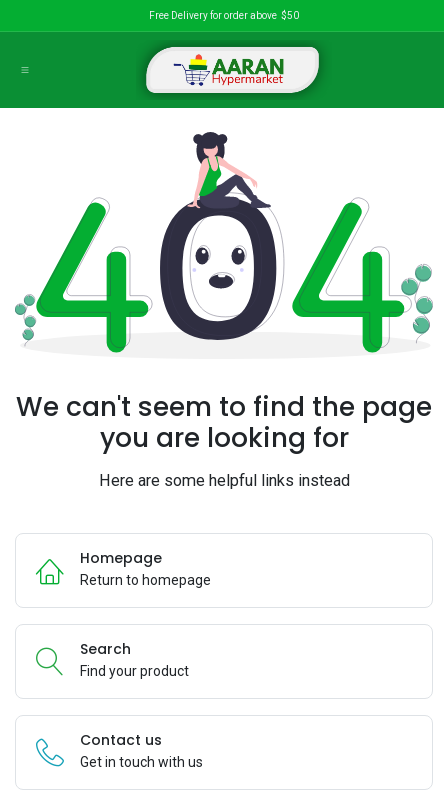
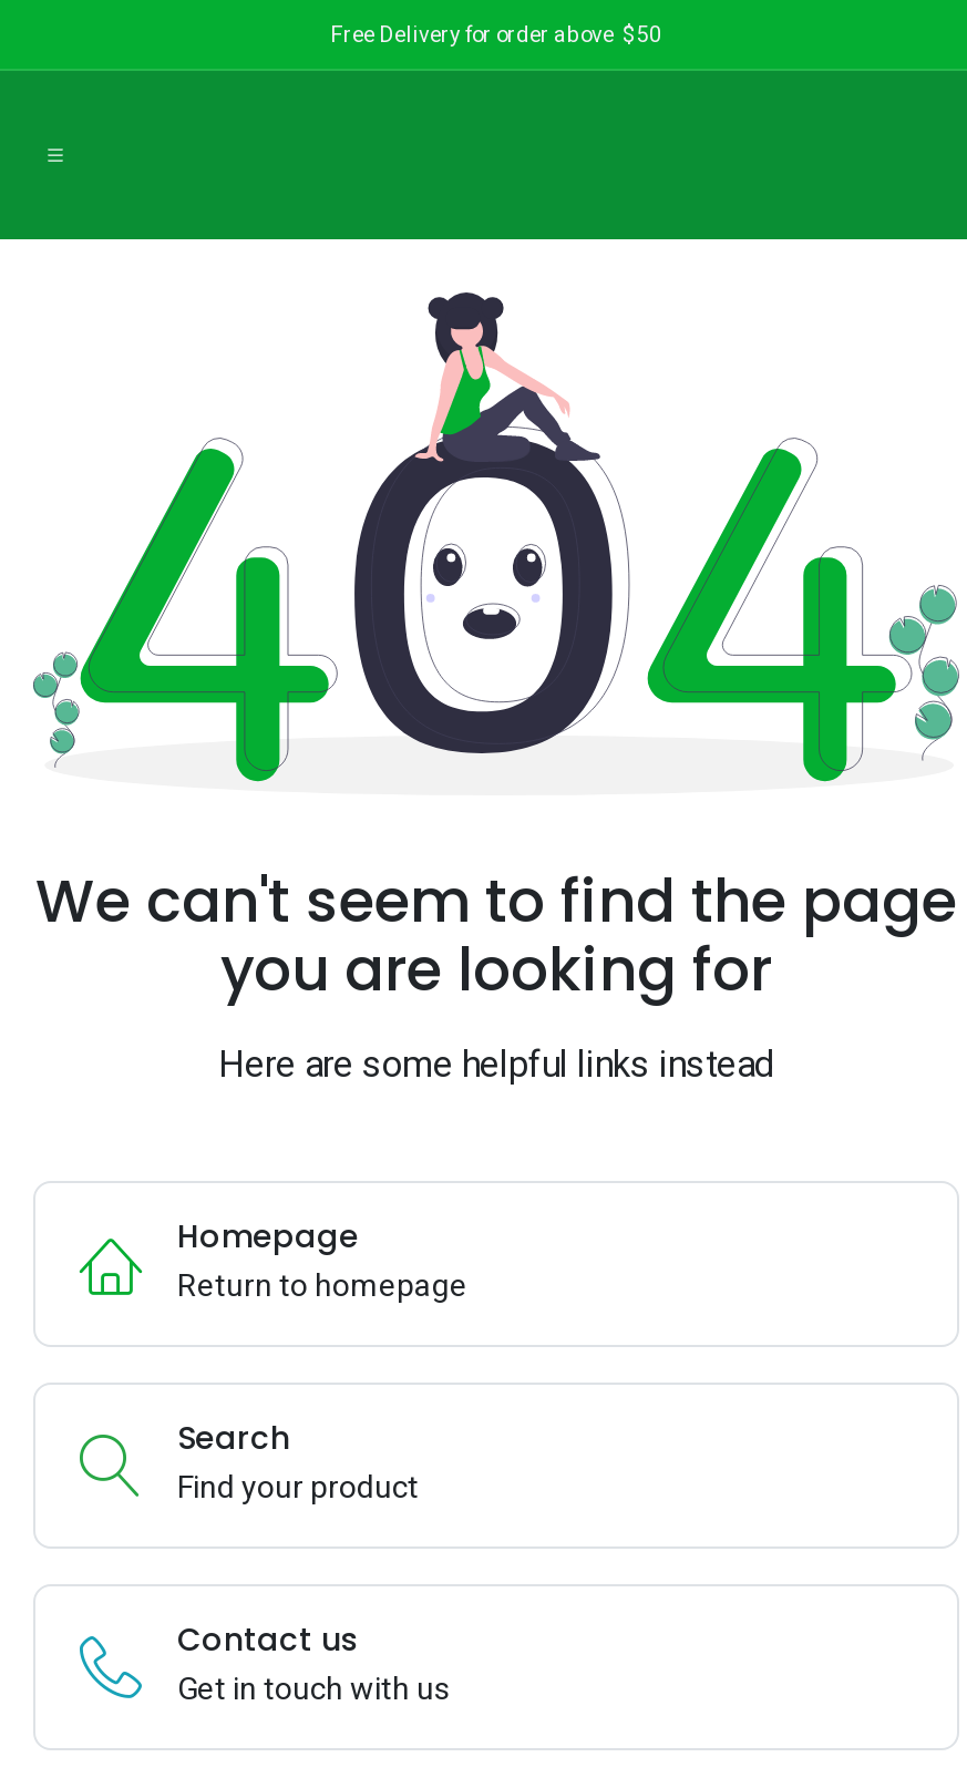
[145,46,320,94] [image] -> none

